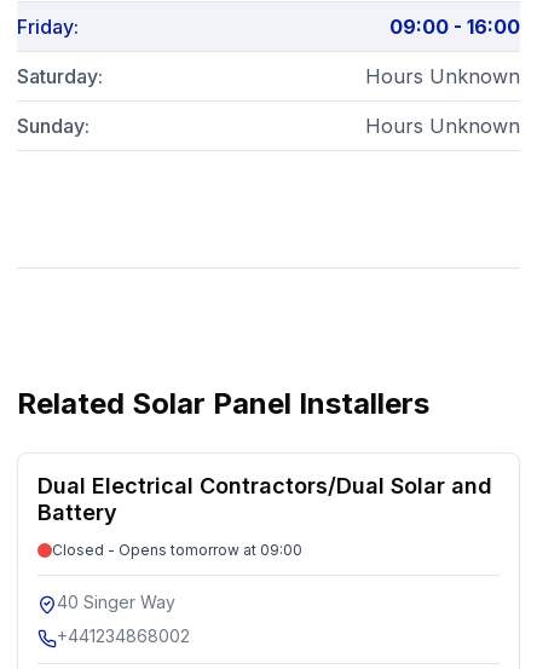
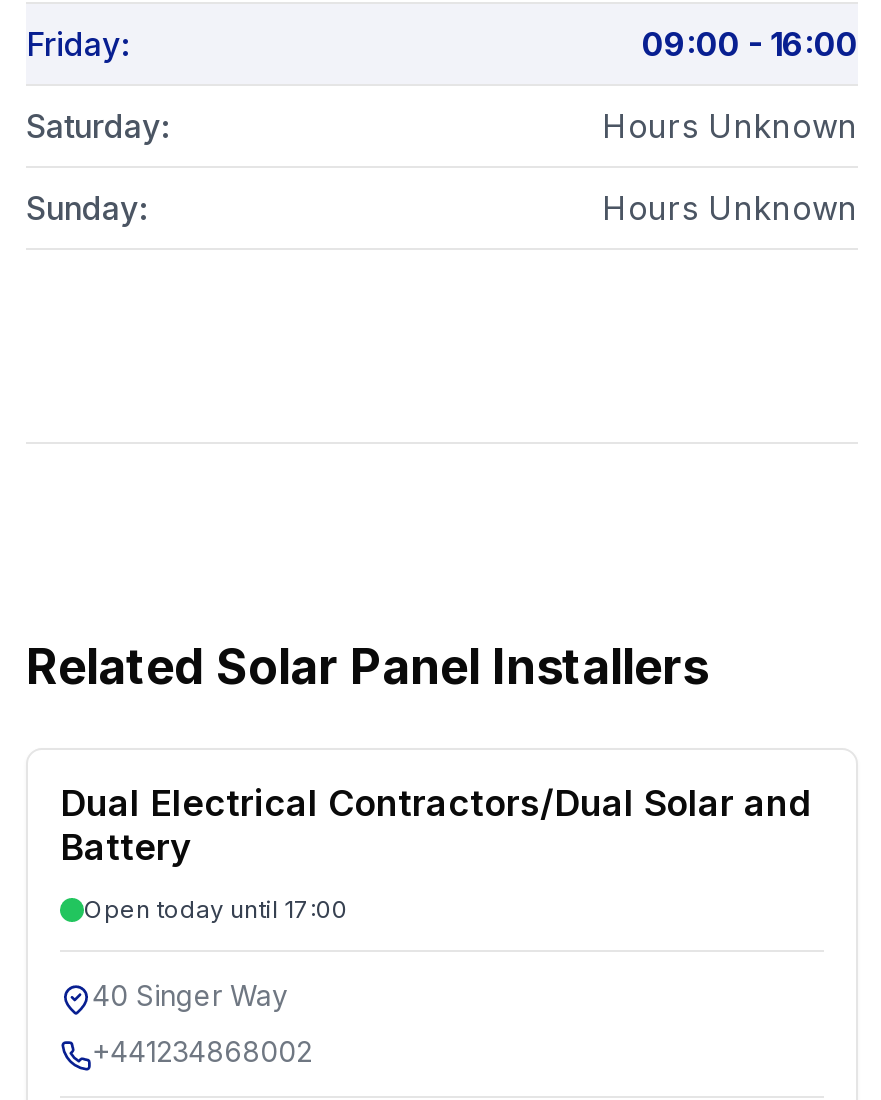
[52,541,302,559] Closed - Opens tomorrow at 09:00 -> [84,894,348,924] Open today until 17:00

